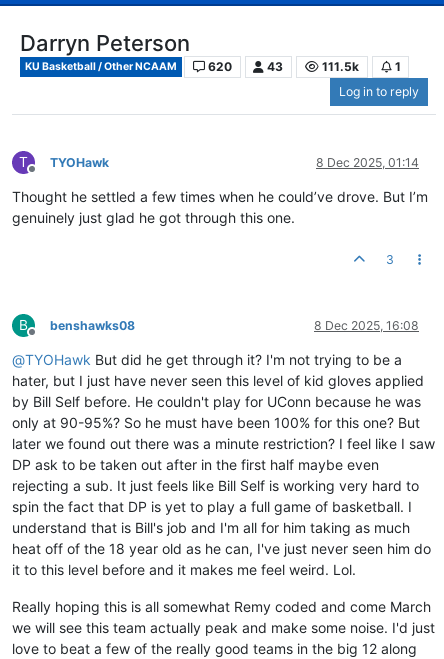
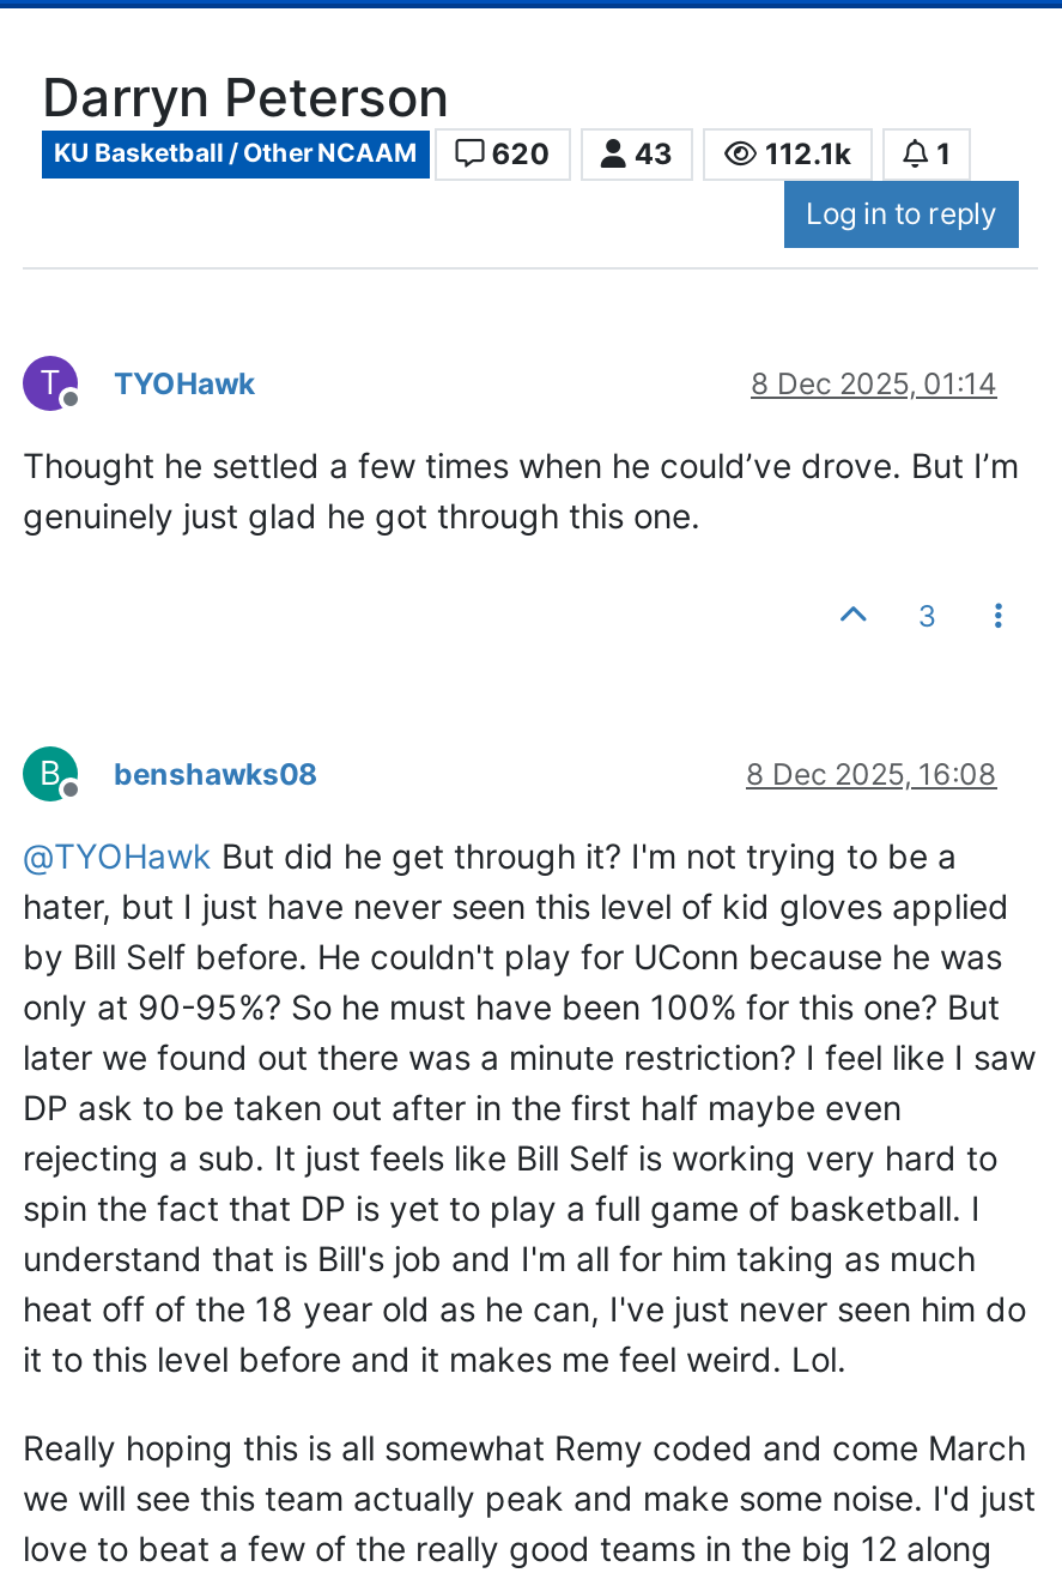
[322,59,359,74] 111.5k -> [765,135,851,171] 112.1k

